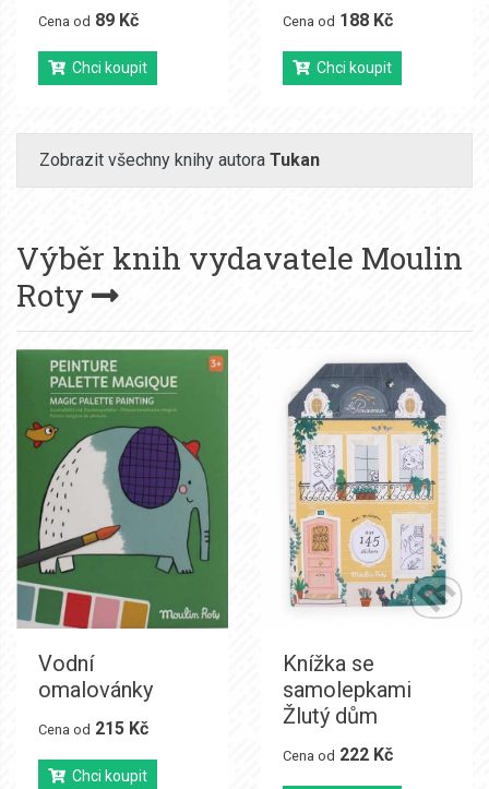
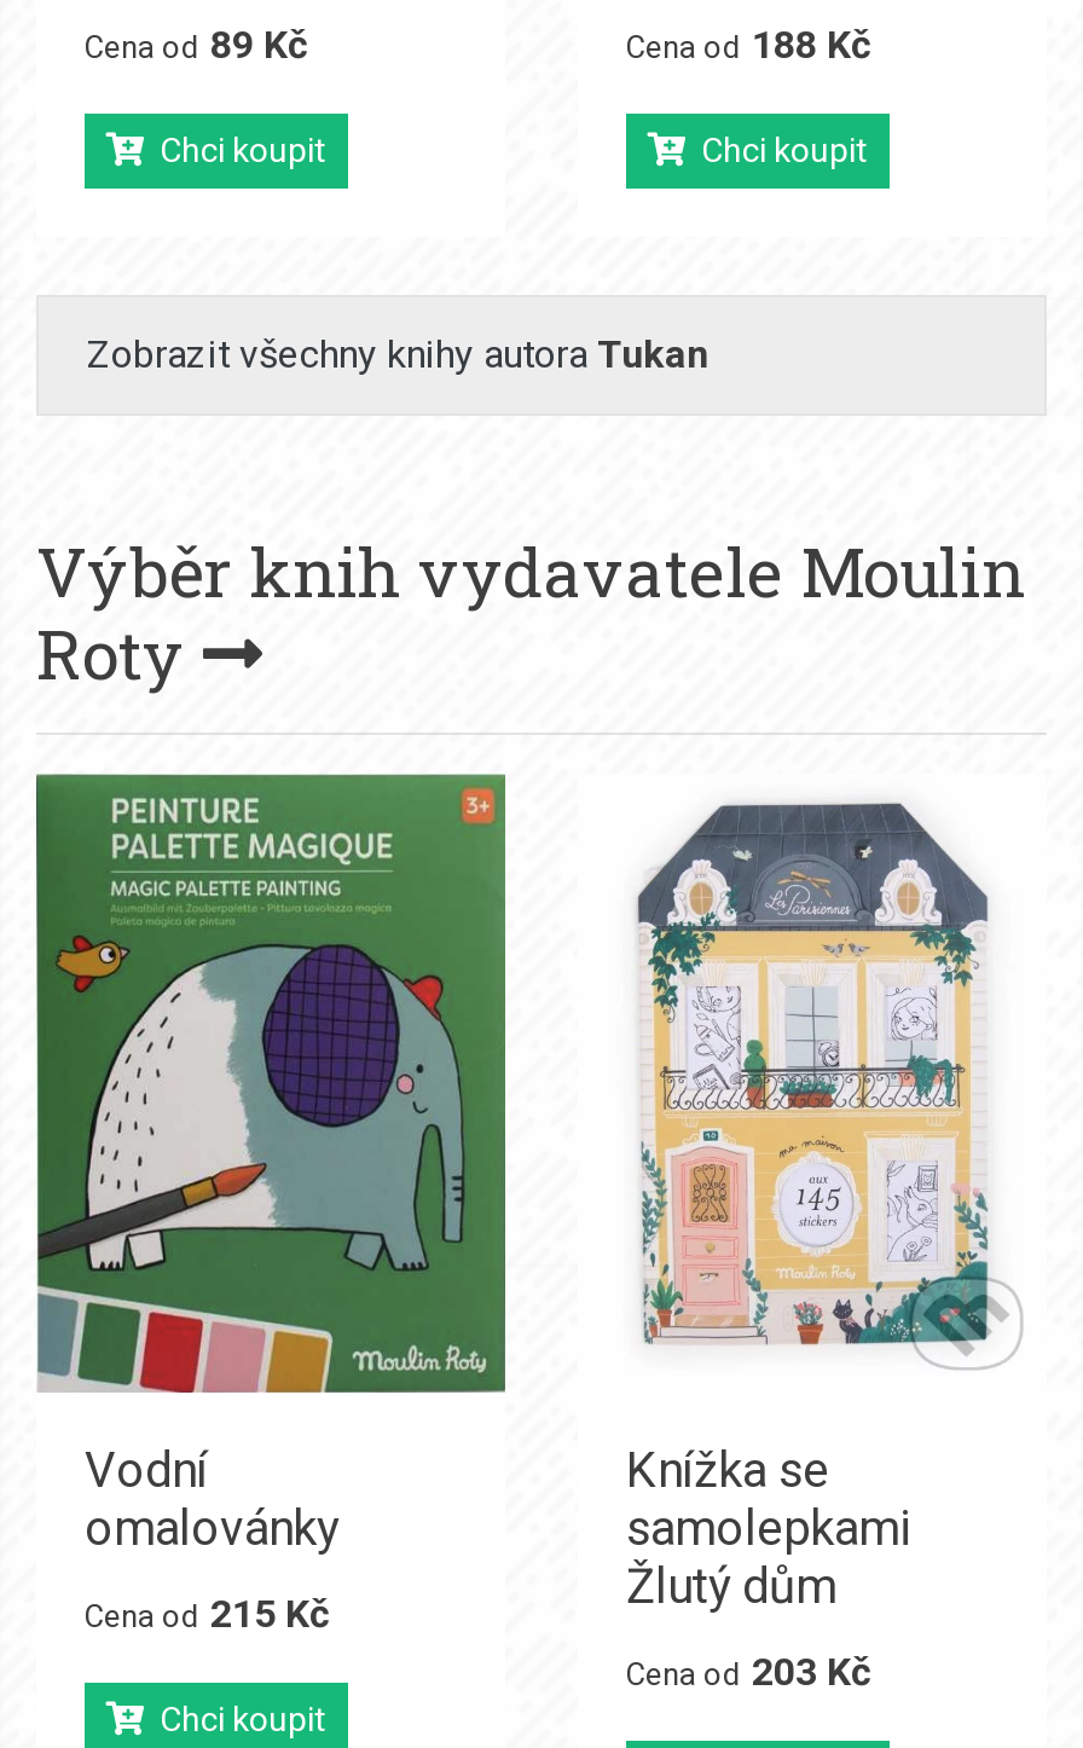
[283,744,393,765] Cena od 222 Kč -> [626,1649,870,1695] Cena od 203 Kč

